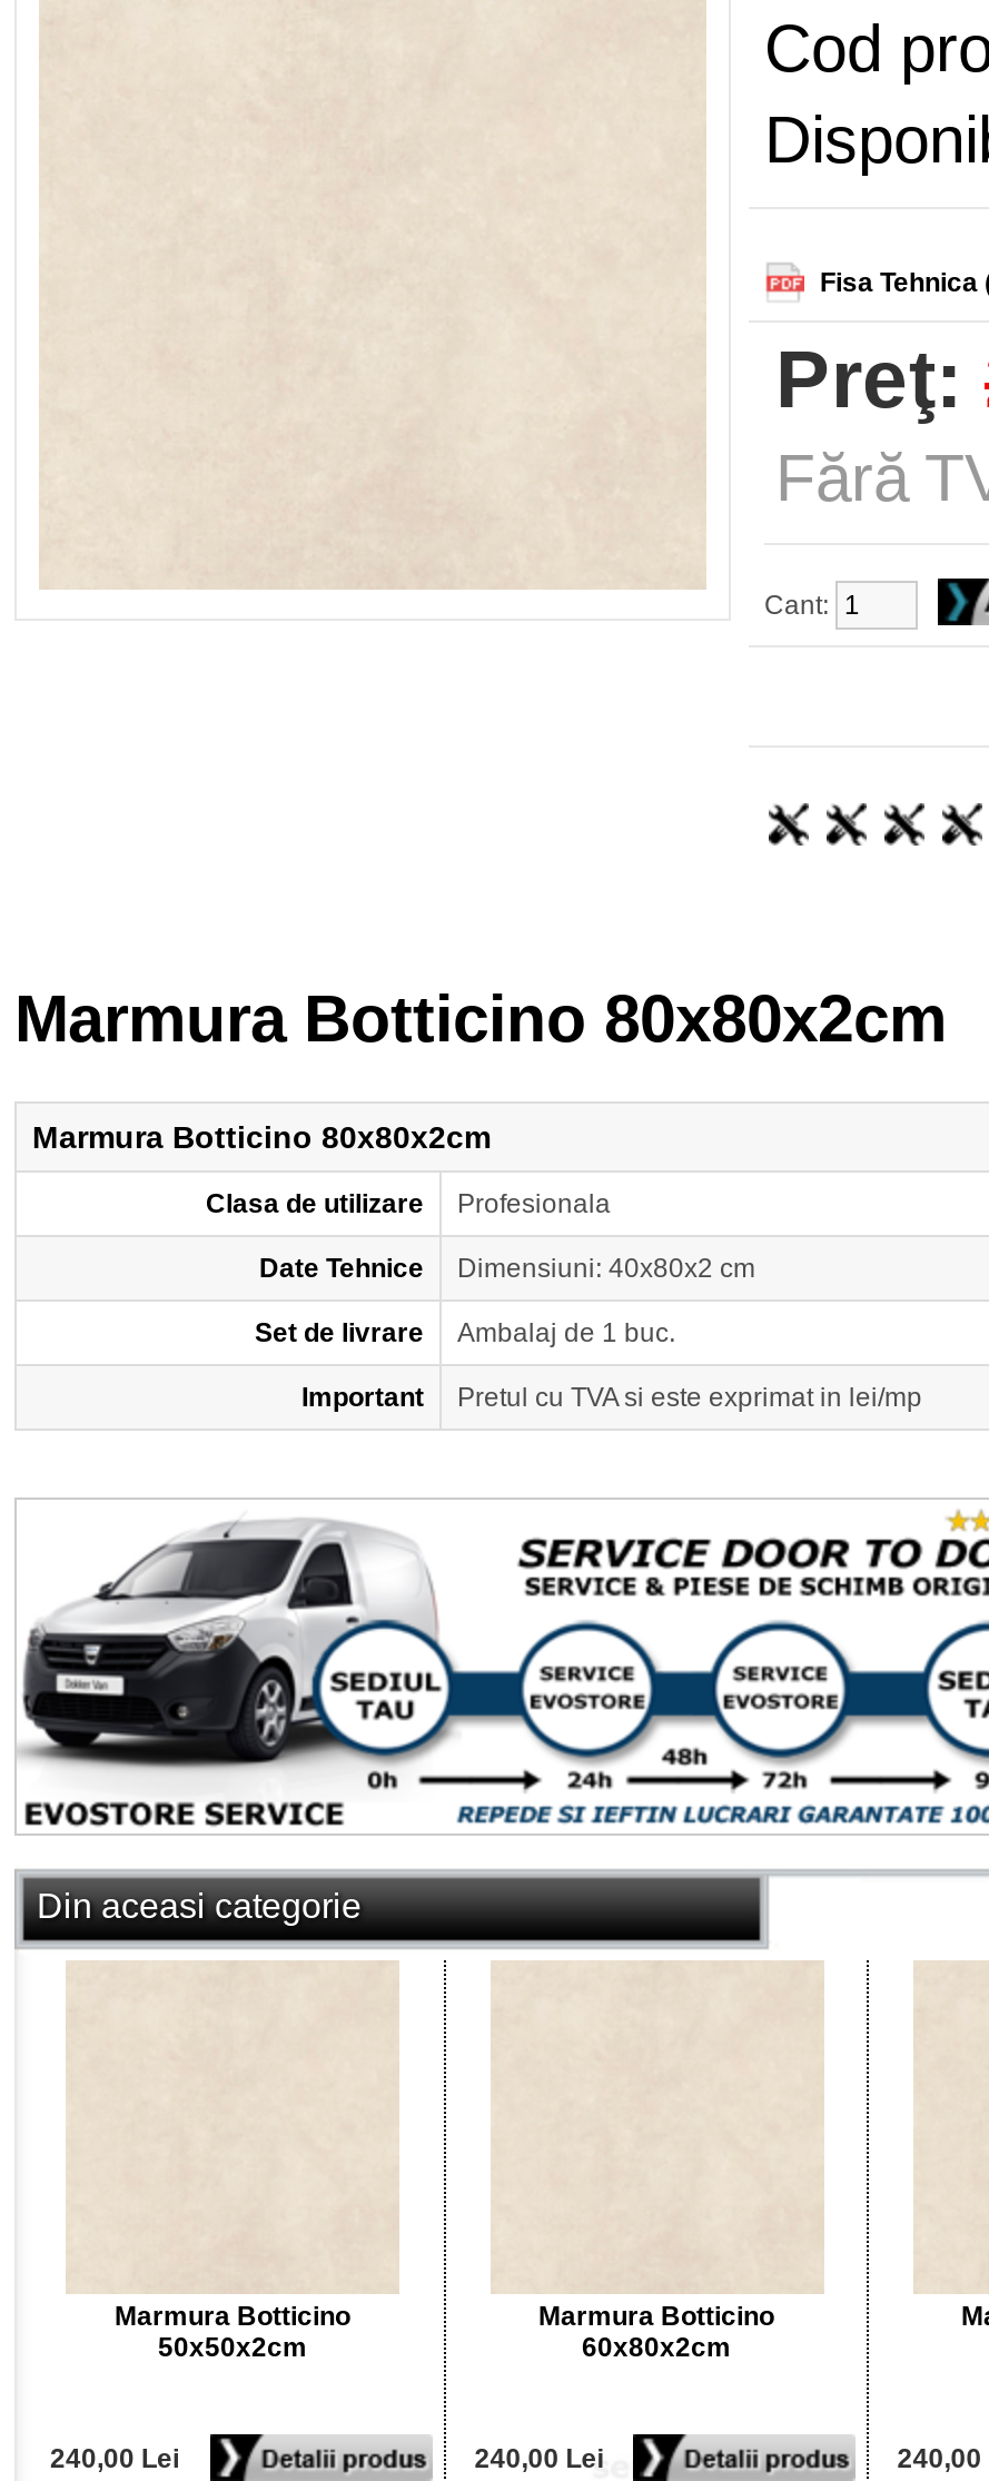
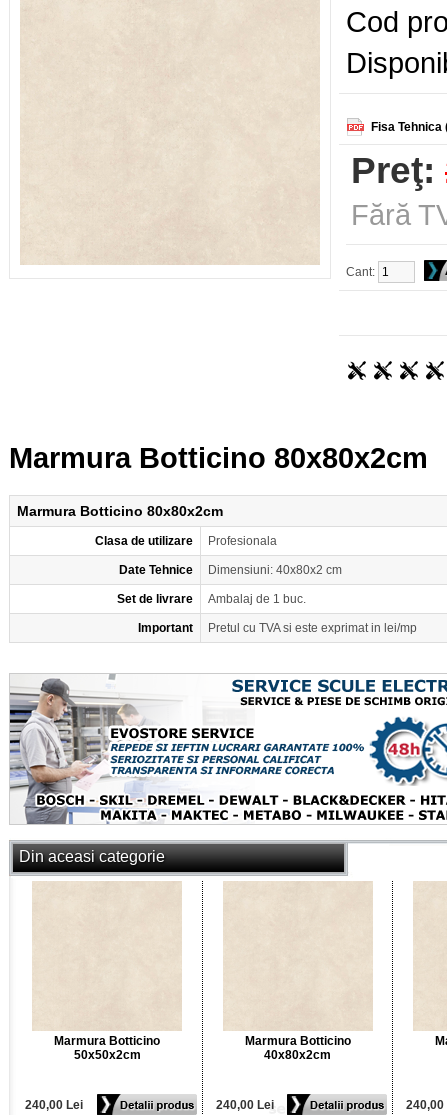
[17,1500,982,1833] [image] -> [9,674,444,825] [image]
[582,2332,731,2363] 60x80x2cm -> [264,1048,331,1062] 40x80x2cm

